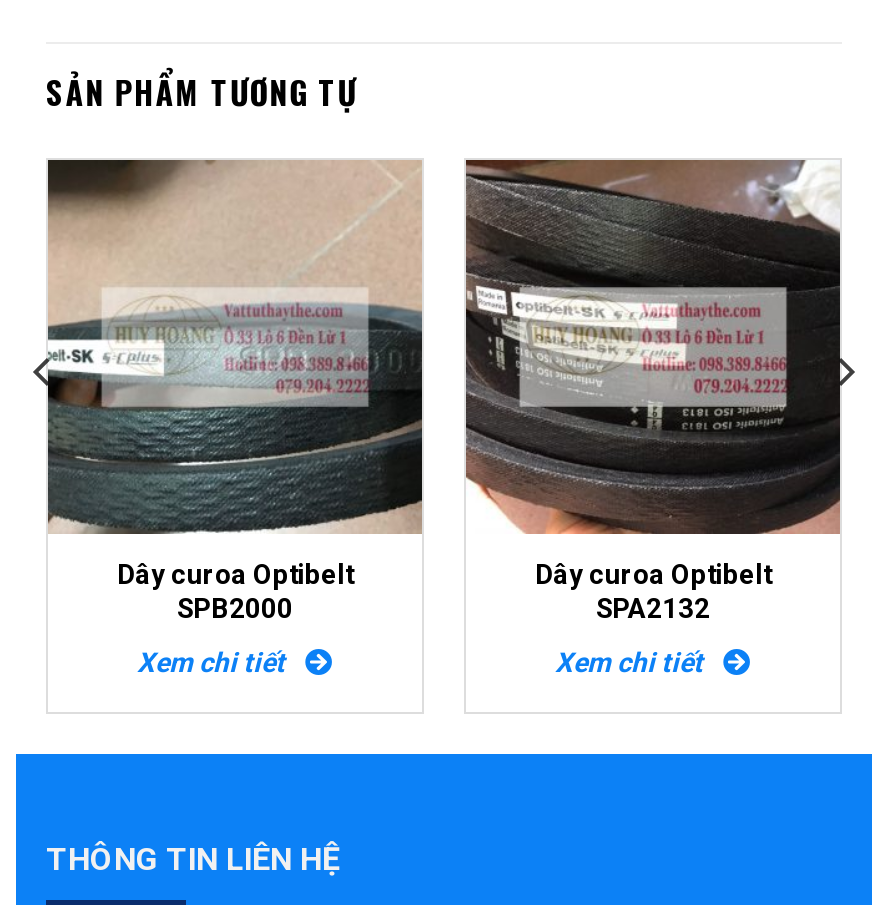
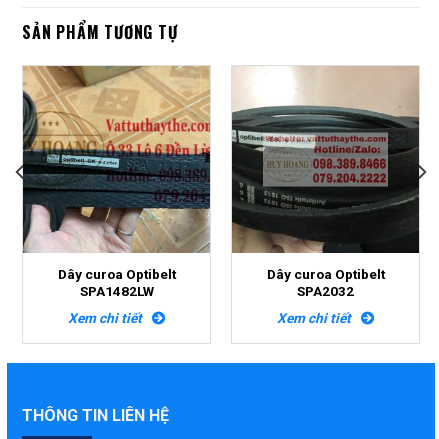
[46,158,424,625] [image] | SPB2000 -> [22,65,211,298] [image] | SPA1482LW
[464,158,842,625] [image] | SPA2132 -> [231,66,420,298] [image] | SPA2032

